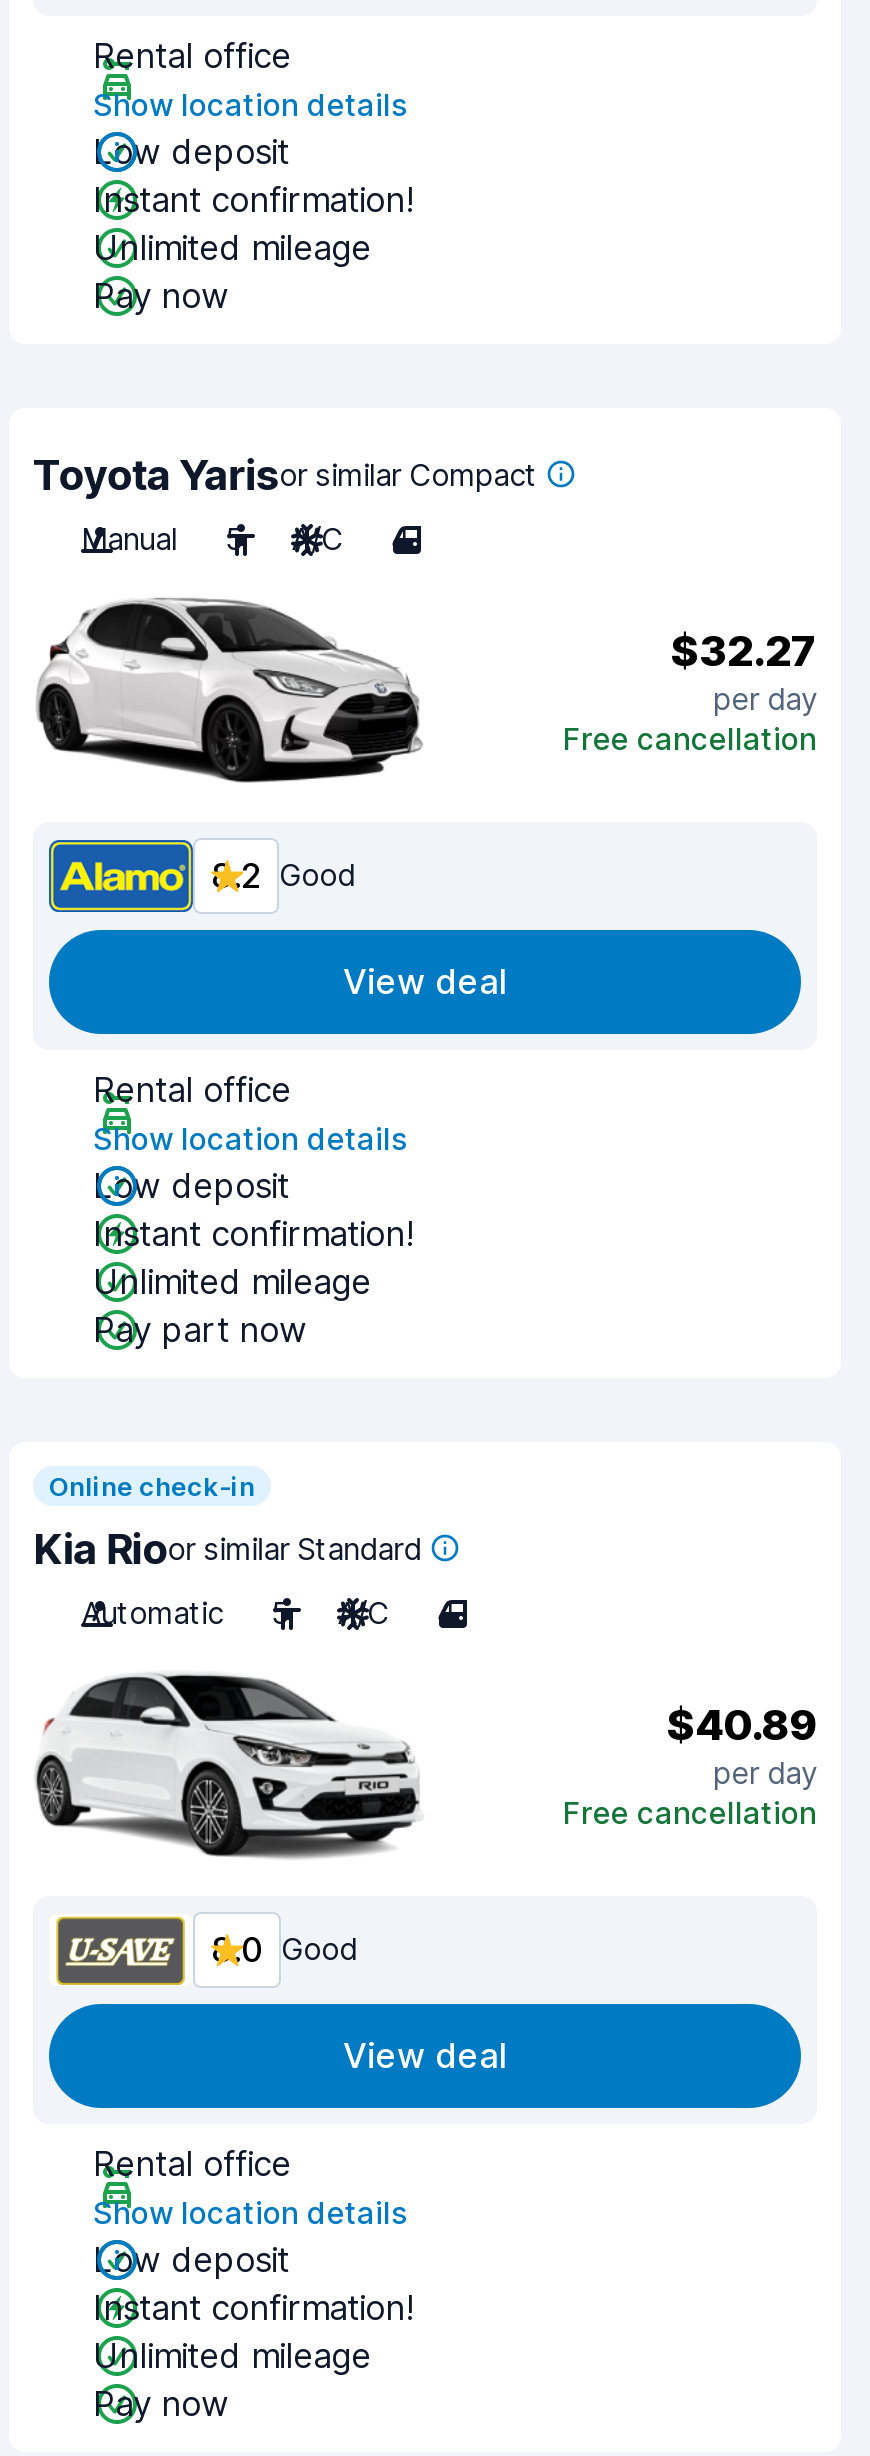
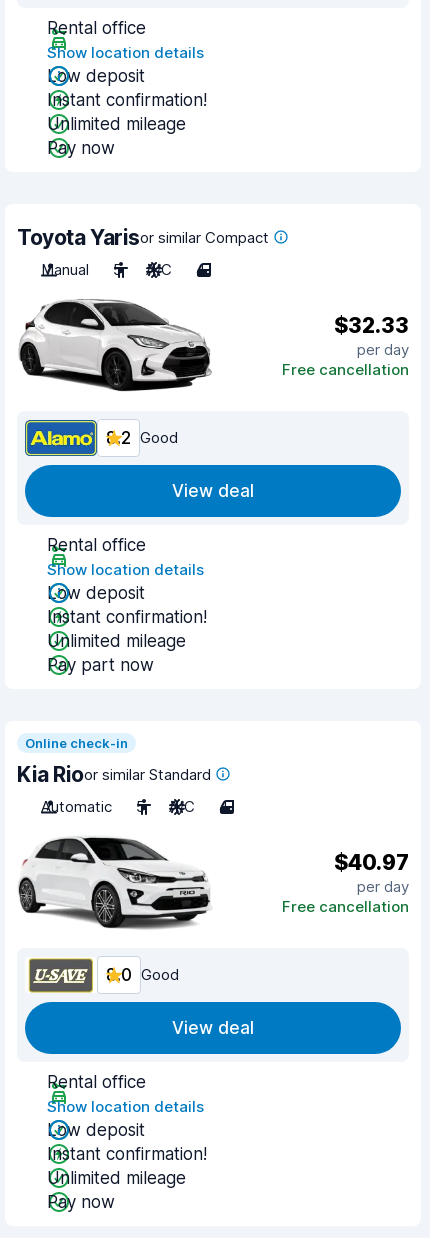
[671,625,817,675] $32.27 -> [334,312,409,337] $32.33
[667,1699,817,1749] $40.89 -> [334,849,409,874] $40.97

